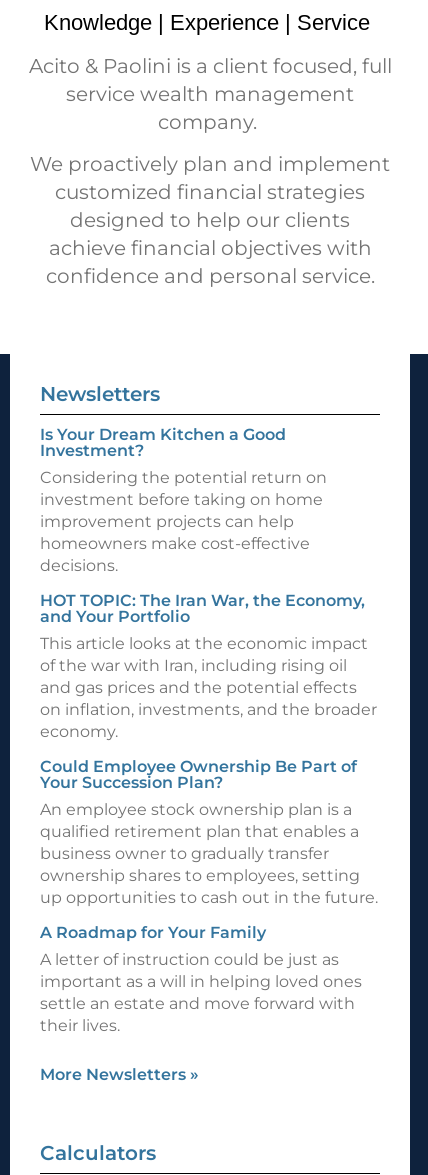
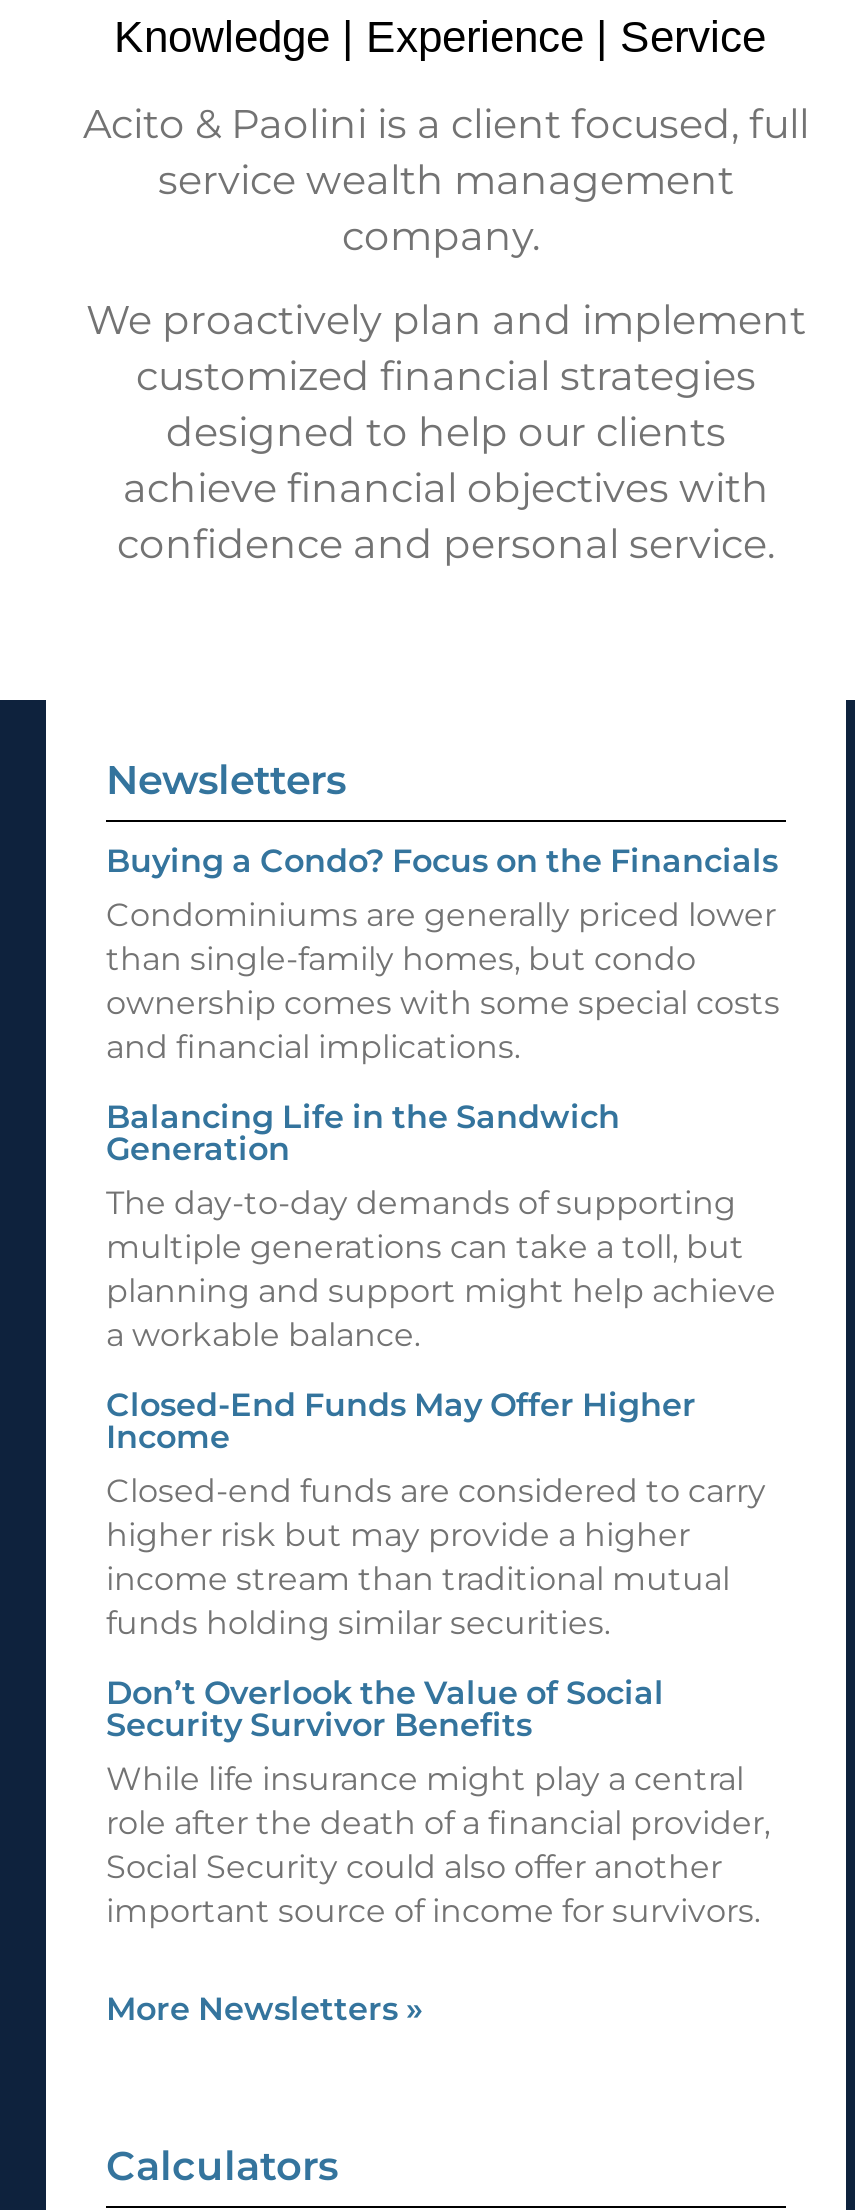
[40,425,327,575] Is Your Dream Kitchen a Good | Investment? | Considering the potential return on | investment before taking on home | improvement projects can help | homeowners make cost-effective | decisions. -> [106,843,780,1067] Buying a Condo? Focus on the Financials | Condominiums are generally priced lower | than single-family homes, but condo | ownership comes with some special costs | and financial implications.
[40,591,377,741] HOT TOPIC: The Iran War, the Economy, | and Your Portfolio | This article looks at the economic impact | of the war with Iran, including rising oil | and gas prices and the potential effects | on inflation, investments, and the broader | economy. -> [106,1099,776,1355] Balancing Life in the Sandwich | Generation | The day-to-day demands of supporting | multiple generations can take a toll, but | planning and support might help achieve | a workable balance.
[40,757,378,907] Could Employee Ownership Be Part of | Your Succession Plan? | An employee stock ownership plan is a | qualified retirement plan that enables a | business owner to gradually transfer | ownership shares to employees, setting | up opportunities to cash out in the future. -> [106,1387,766,1643] Closed-End Funds May Offer Higher | Income | Closed-end funds are considered to carry | higher risk but may provide a higher | income stream than traditional mutual | funds holding similar securities.
[40,923,362,1035] A Roadmap for Your Family | A letter of instruction could be just as | important as a will in helping loved ones | settle an estate and move forward with | their lives. -> [106,1675,770,1931] Don’t Overlook the Value of Social | Security Survivor Benefits | While life insurance might play a central | role after the death of a financial provider, | Social Security could also offer another | important source of income for survivors.

